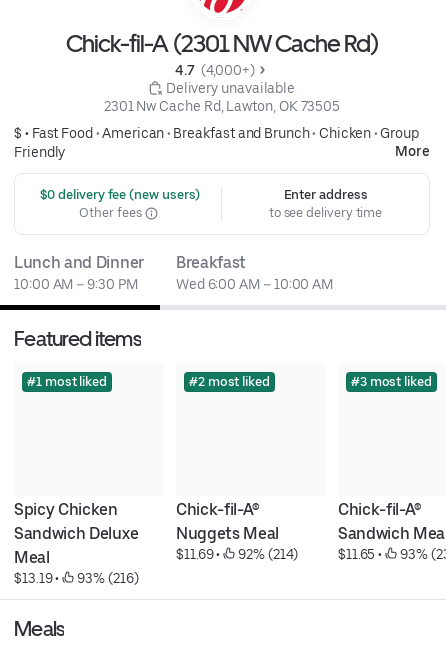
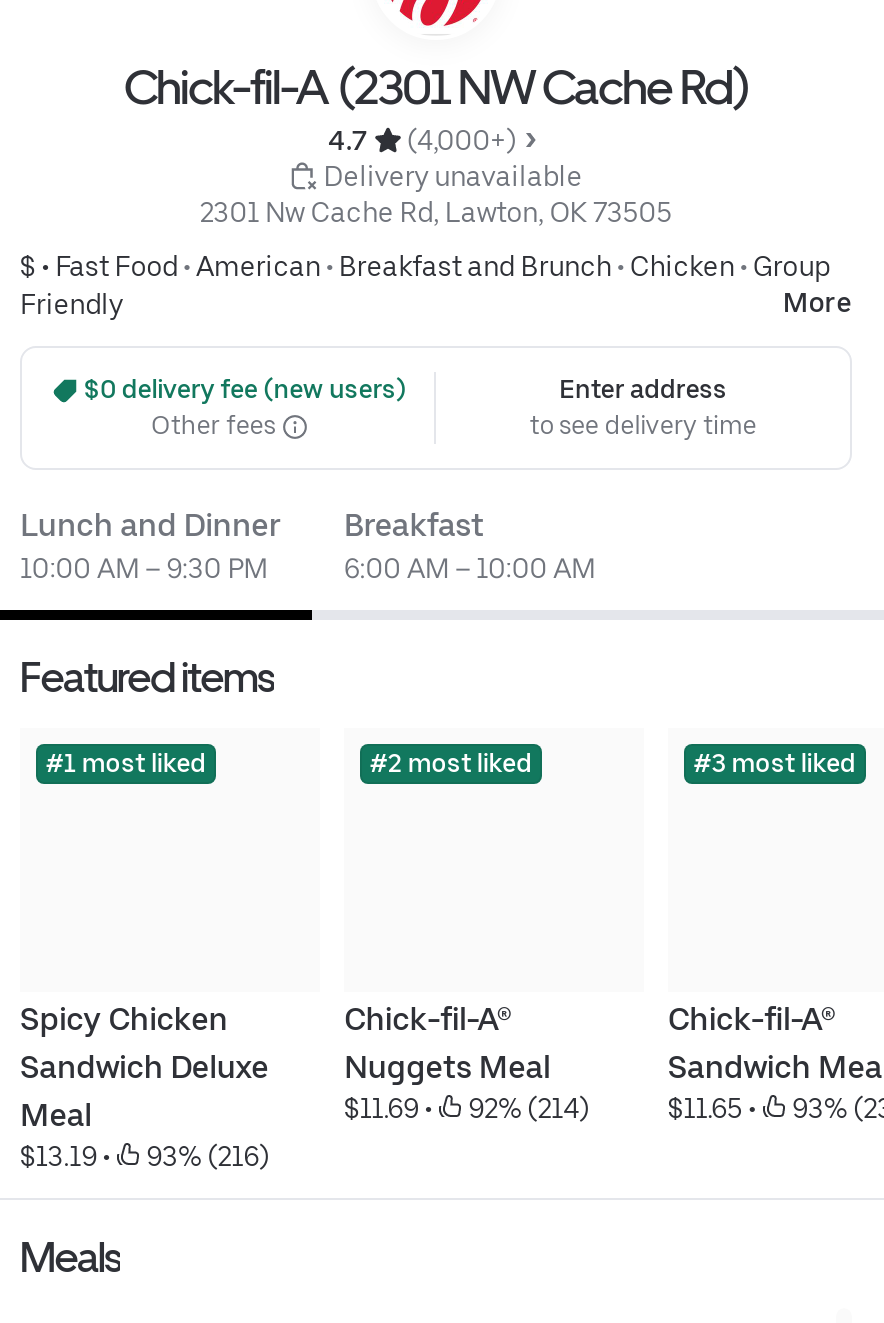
[176,276,333,292] Wed 6:00 AM – 10:00 AM -> [344,553,595,585] 6:00 AM – 10:00 AM

